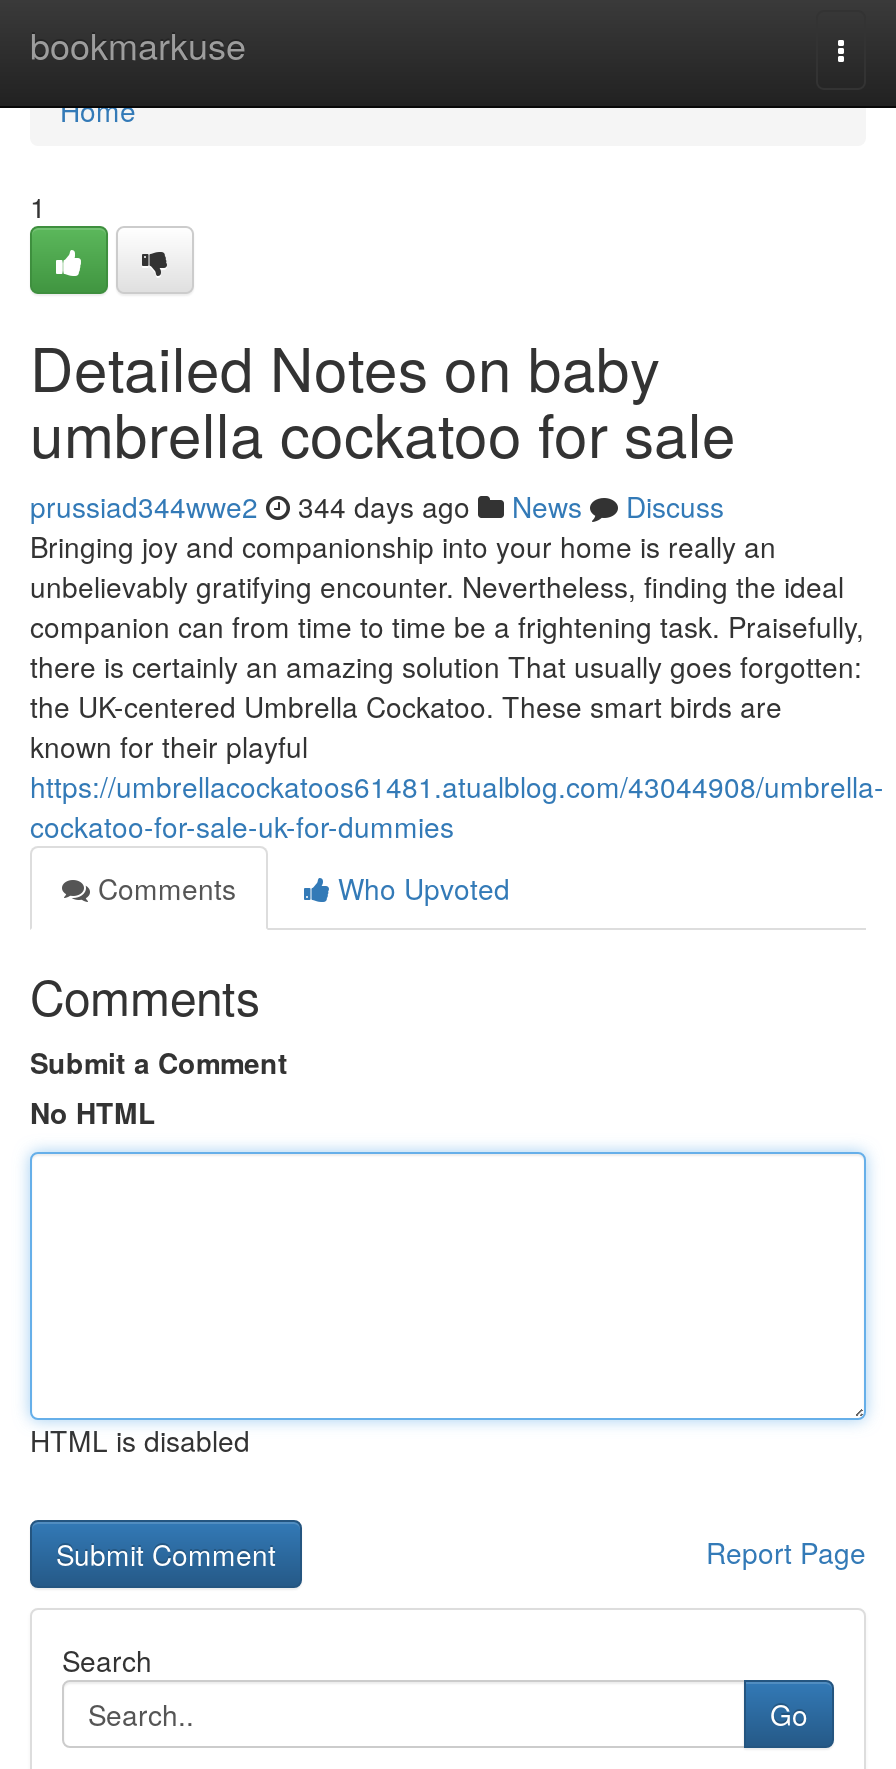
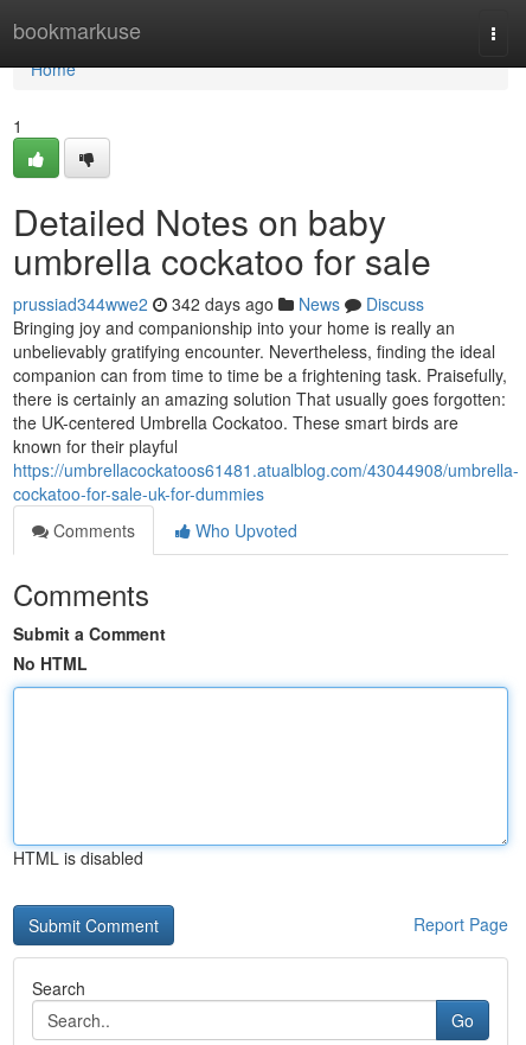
[30,486,724,526] prussiad344wwe2 344 days ago News Discuss -> [13,292,424,316] prussiad344wwe2 342 days ago News Discuss

